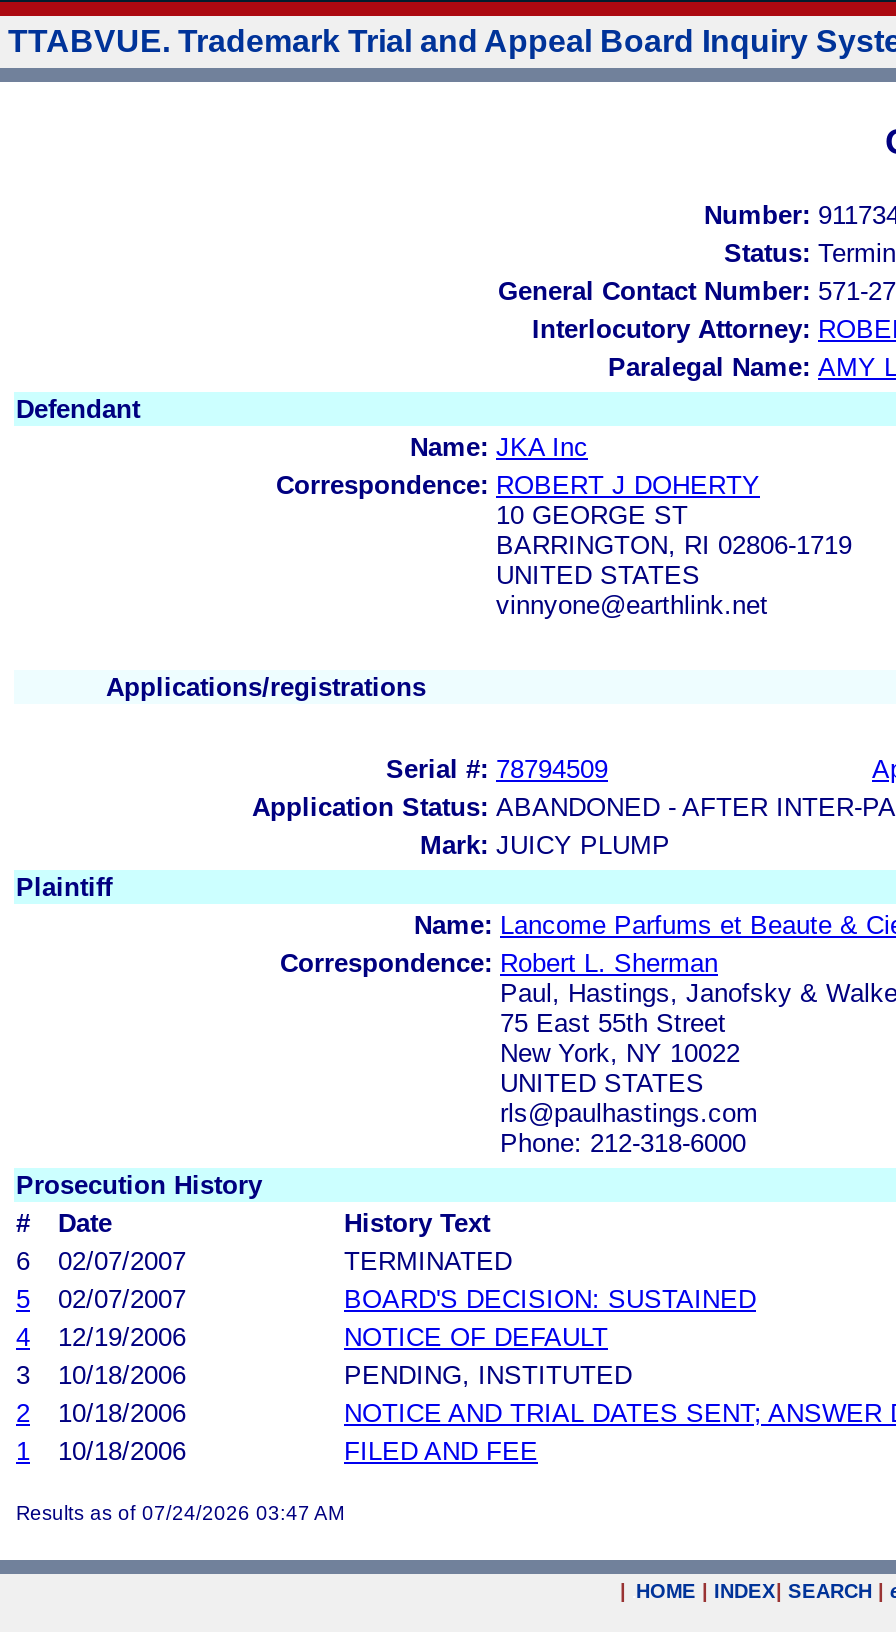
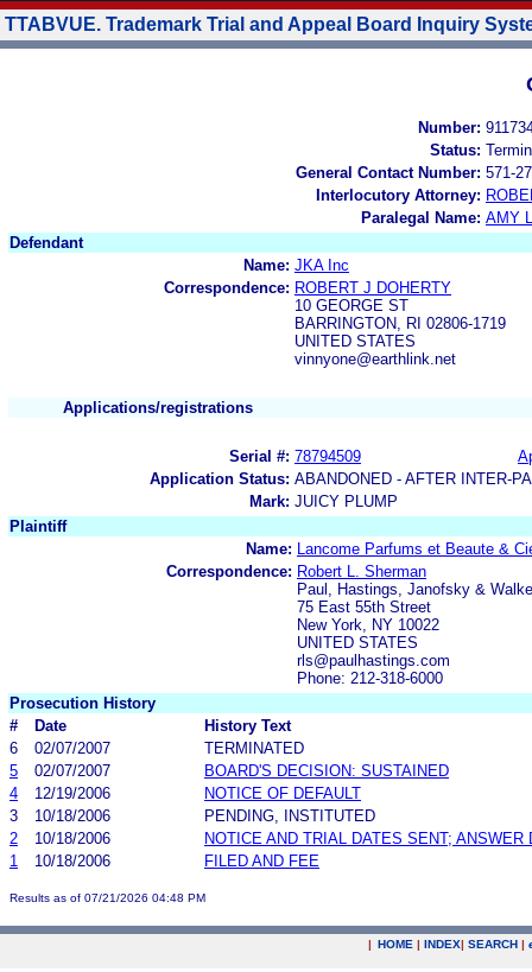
[16,1502,344,1524] Results as of 07/24/2026 03:47 AM -> [9,891,205,904] Results as of 07/21/2026 04:48 PM

